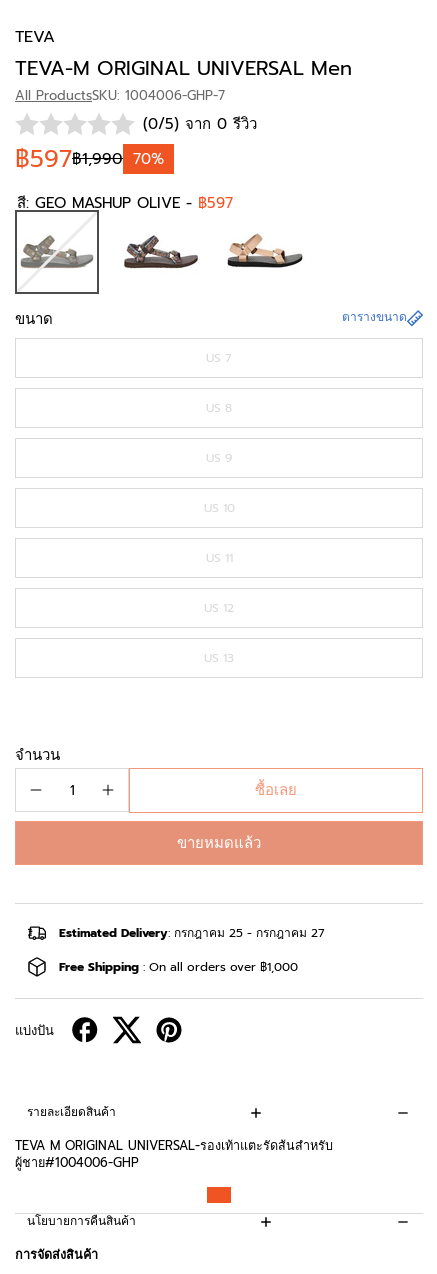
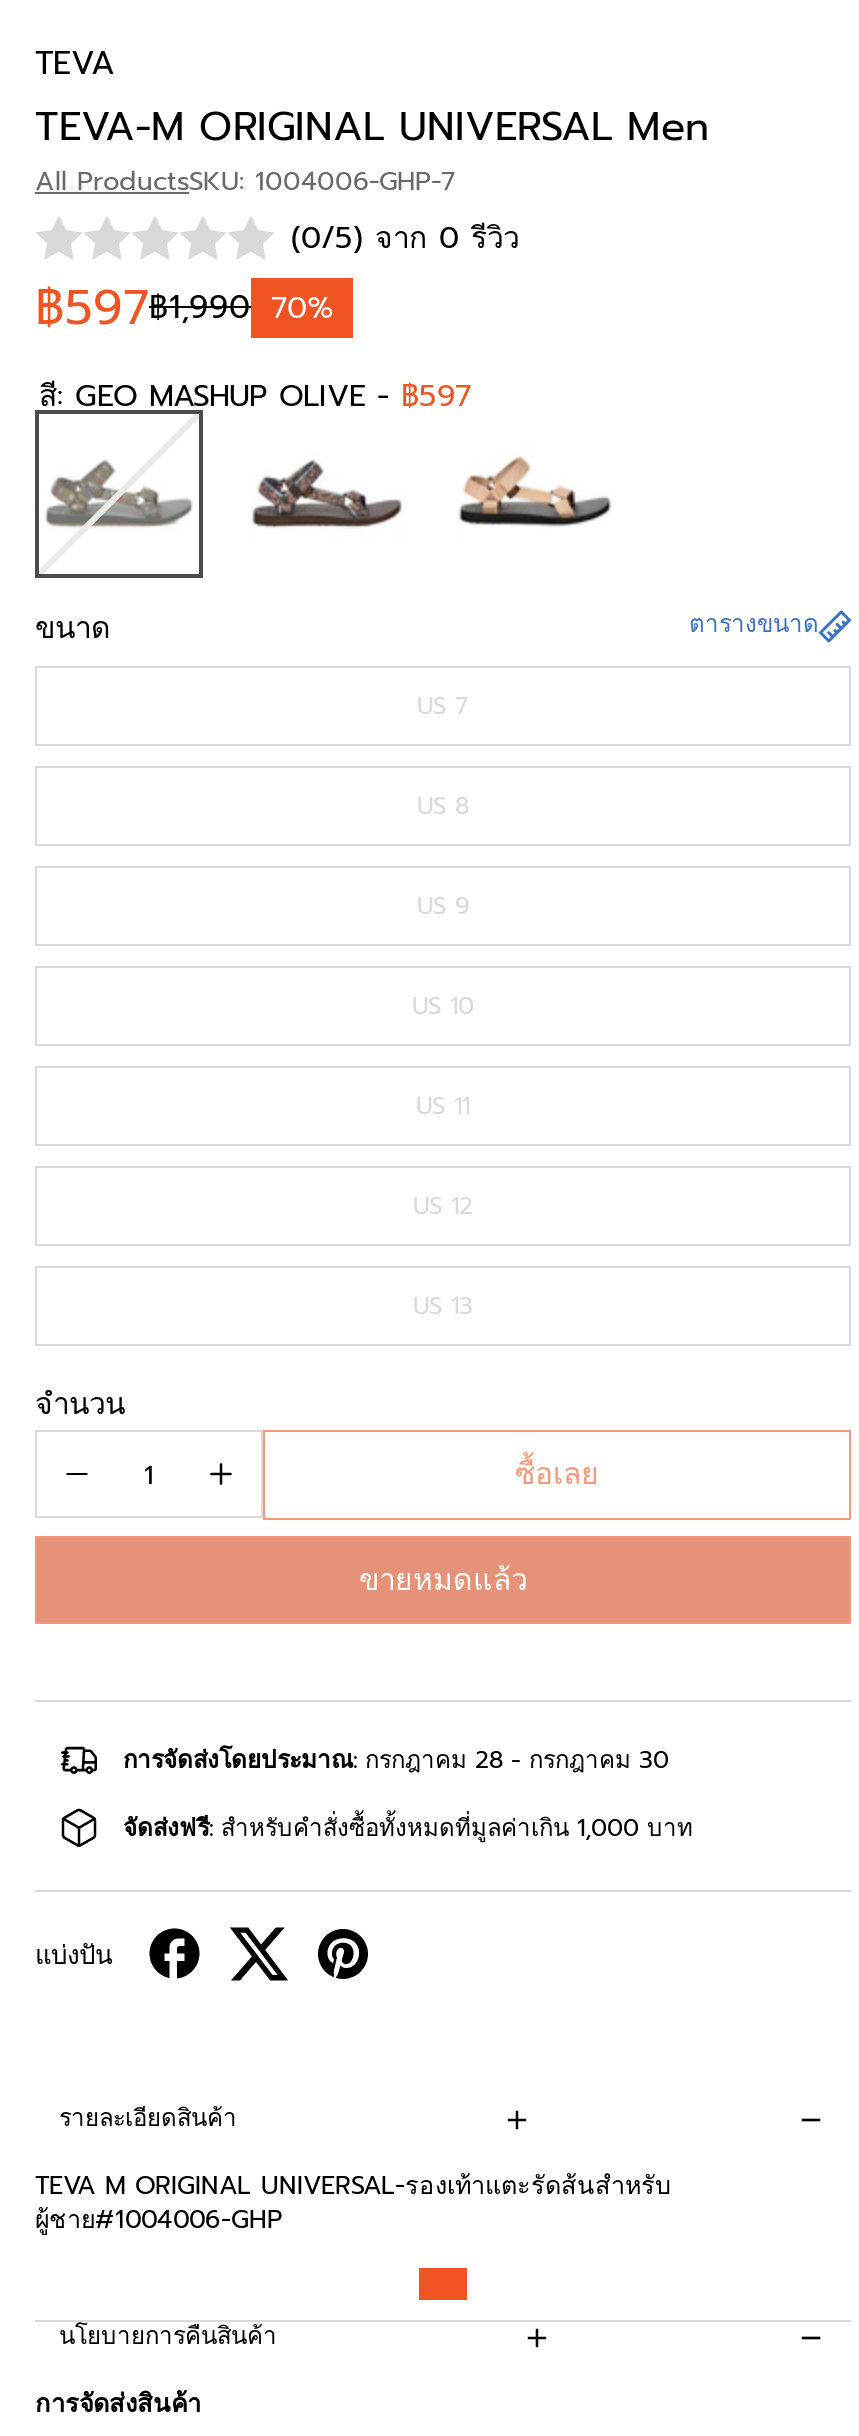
[59,924,325,942] Estimated Delivery: กรกฎาคม 25 - กรกฎาคม 27 -> [123,1742,669,1778] การจัดส่งโดยประมาณ: กรกฎาคม 28 - กรกฎาคม 30
[59,958,298,976] Free Shipping: On all orders over ฿1,000 -> [123,1810,693,1846] จัดส่งฟรี: สำหรับคำสั่งซื้อทั้งหมดที่มูลค่าเกิน 1,000 บาท

